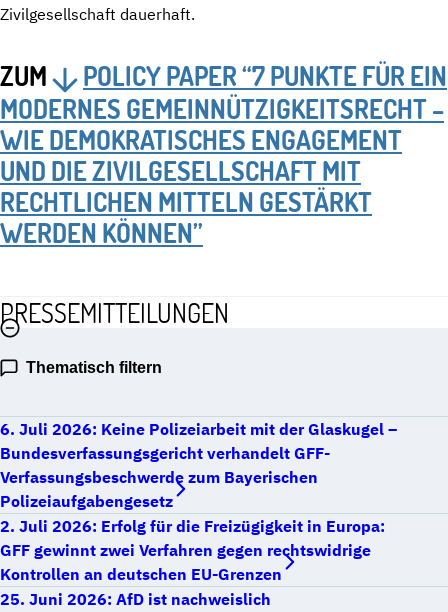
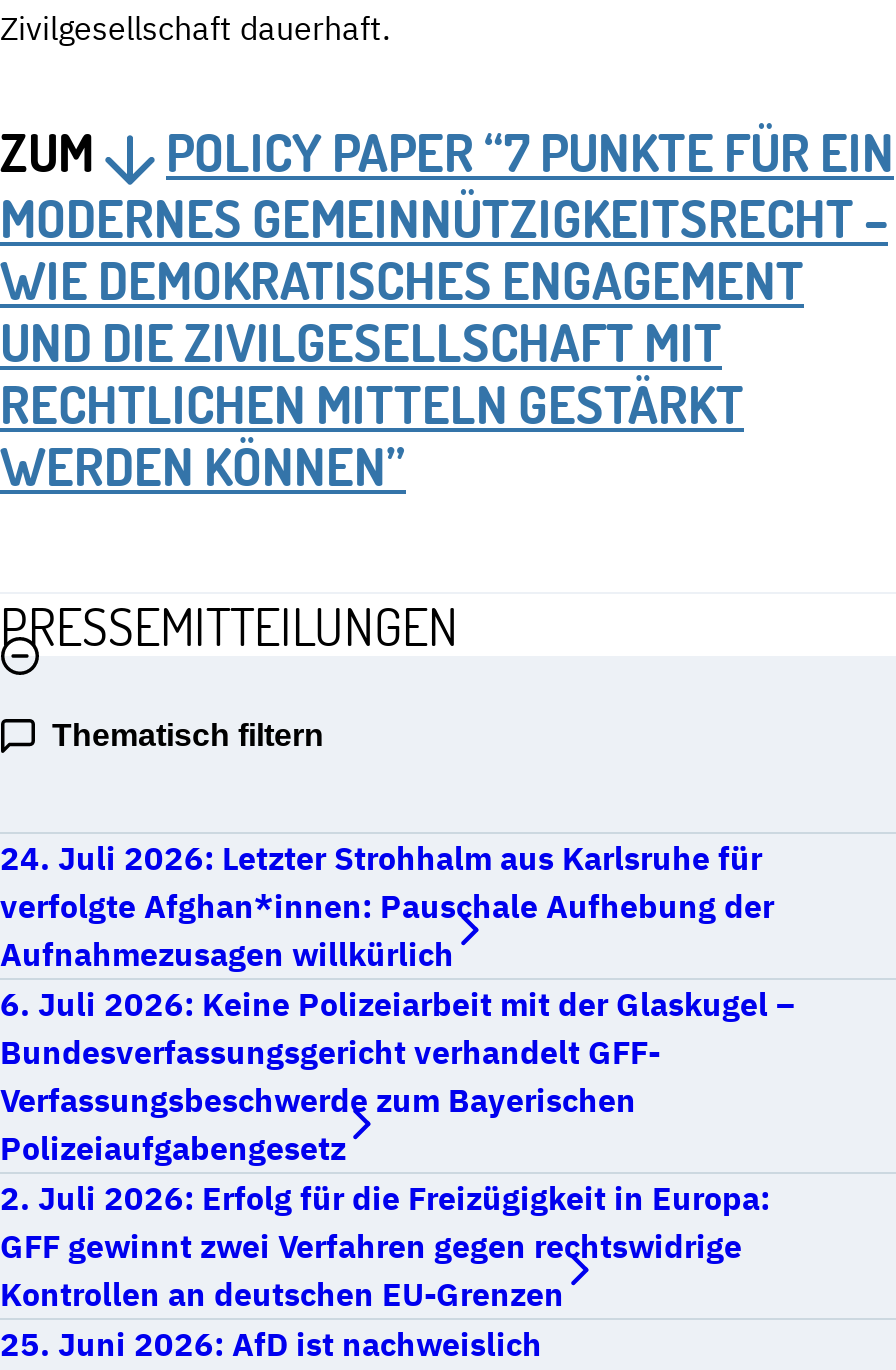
none -> [0,839,774,975] 24. Juli 2026: Letzter Strohhalm aus Karlsruhe für | verfolgte Afghan*innen: Pauschale Aufhebung der | Aufnahmezusagen willkürlich

